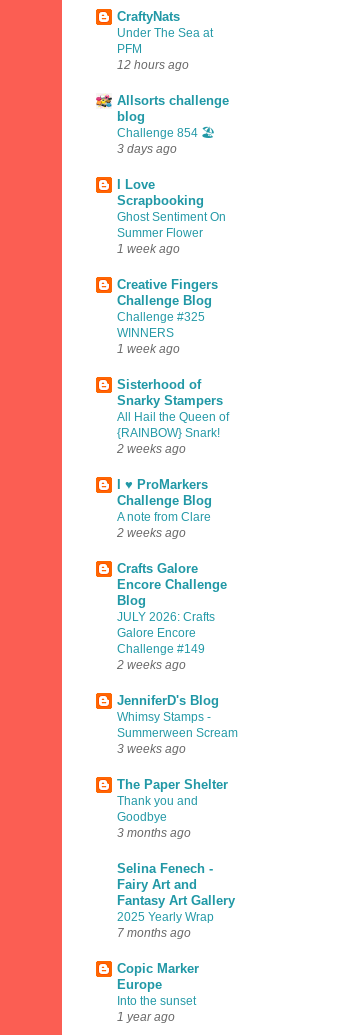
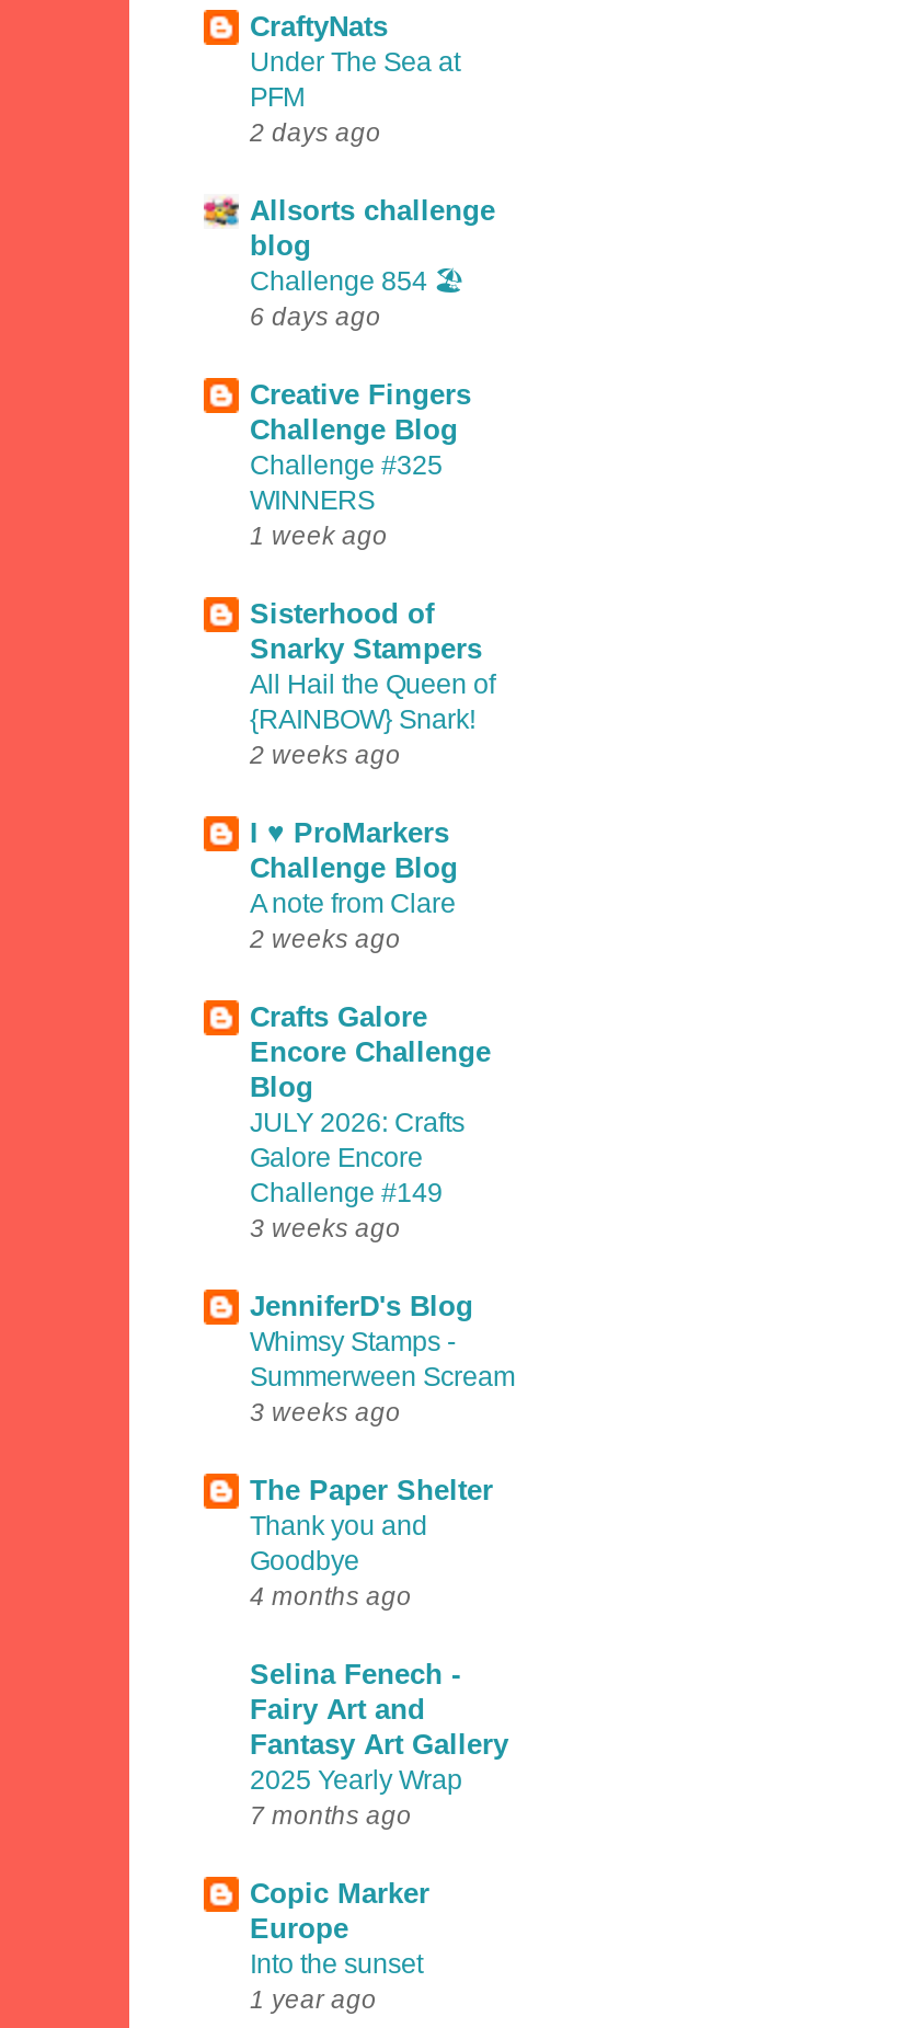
[117,58,189,71] 12 hours ago -> [250,117,381,146] 2 days ago
[117,142,226,255] 3 days ago | I Love | Scrapbooking | Ghost Sentiment On | Summer Flower | 1 week ago -> [250,302,381,330] 6 days ago
[117,658,186,671] 2 weeks ago -> [250,1213,401,1242] 3 weeks ago
[117,826,191,839] 3 months ago -> [250,1581,412,1610] 4 months ago

